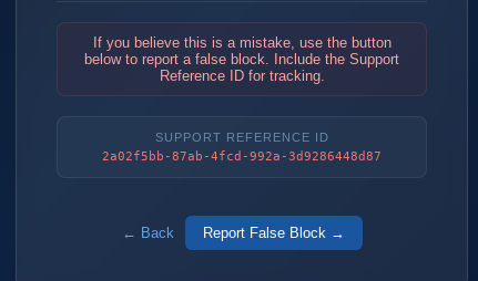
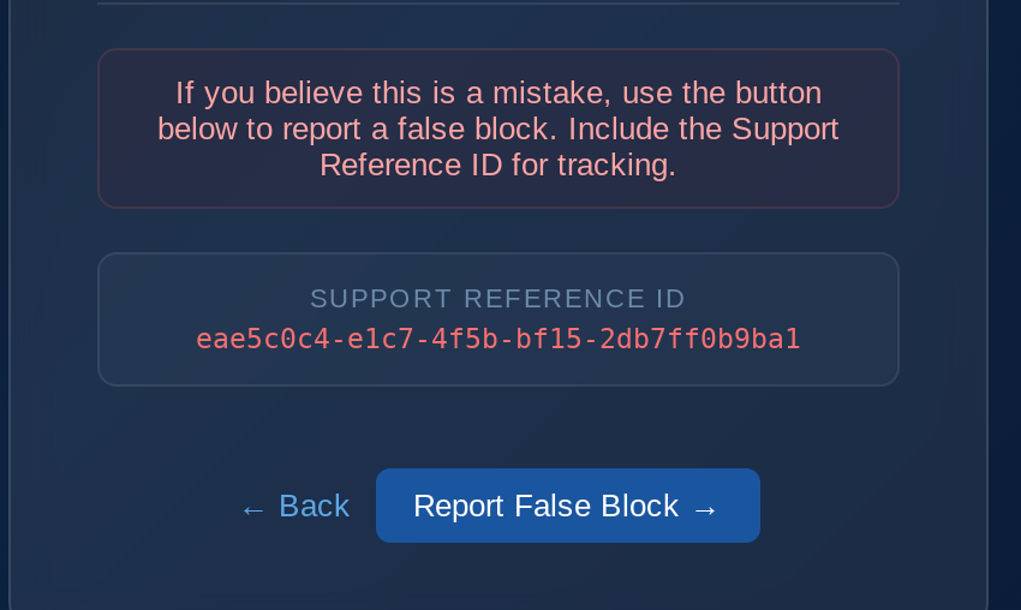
[102,148,382,164] 2a02f5bb-87ab-4fcd-992a-3d9286448d87 -> [196,322,801,355] eae5c0c4-e1c7-4f5b-bf15-2db7ff0b9ba1

